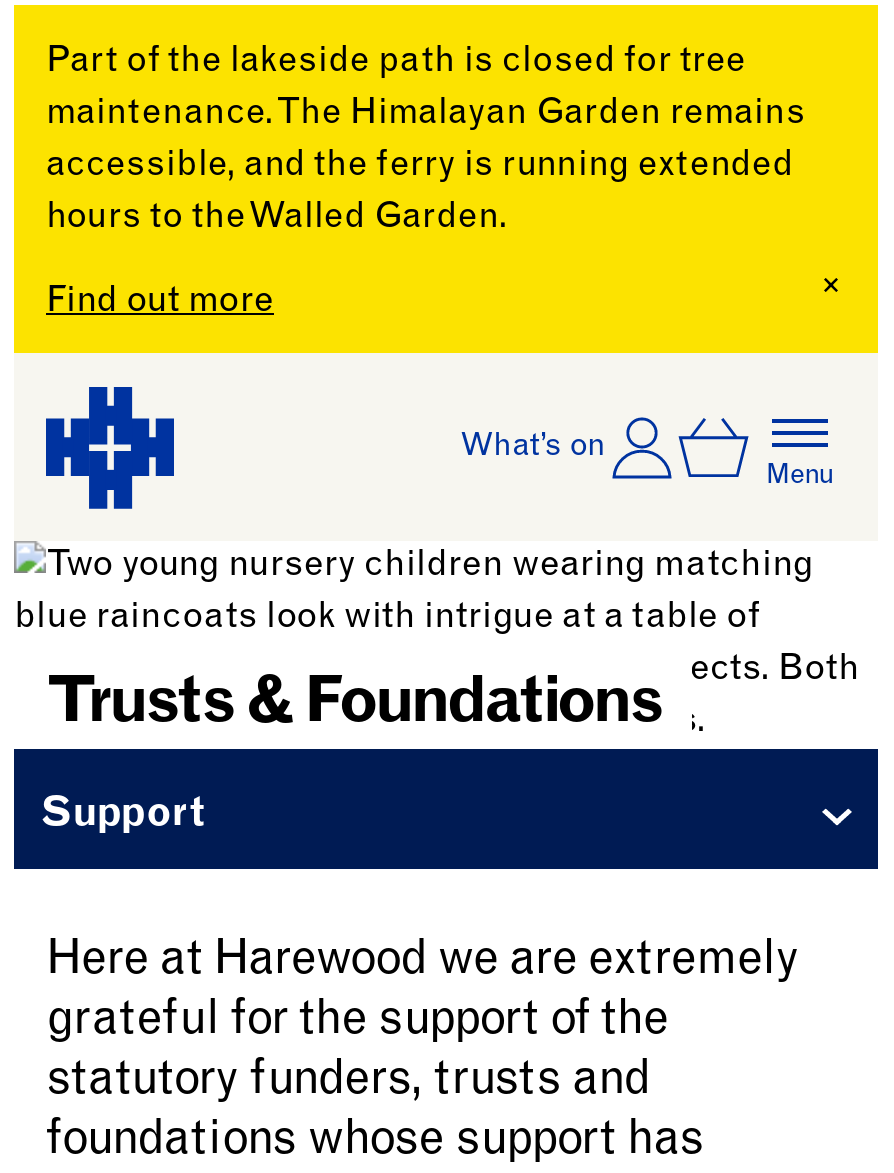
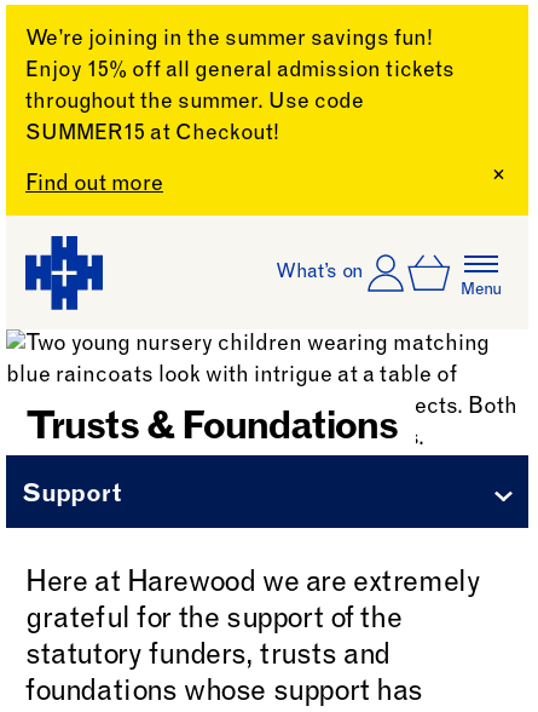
[46,45,806,237] Part of the lakeside path is closed for tree | maintenance. The Himalayan Garden remains | accessible, and the ferry is running extended | hours to the Walled Garden. -> [25,29,455,145] We’re joining in the summer savings fun! | Enjoy 15% off all general admission tickets | throughout the summer. Use code | SUMMER15 at Checkout!

